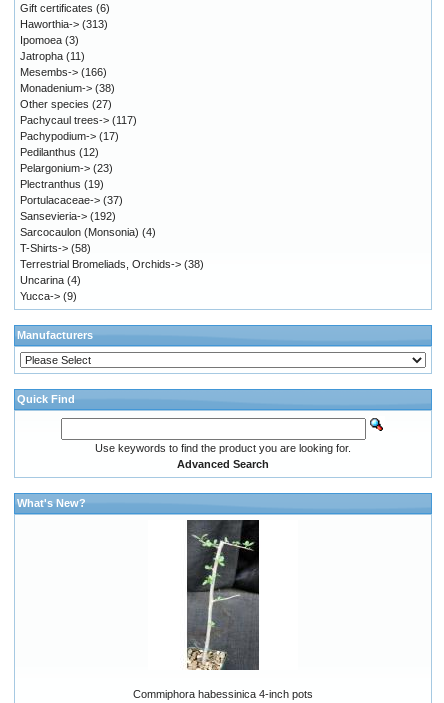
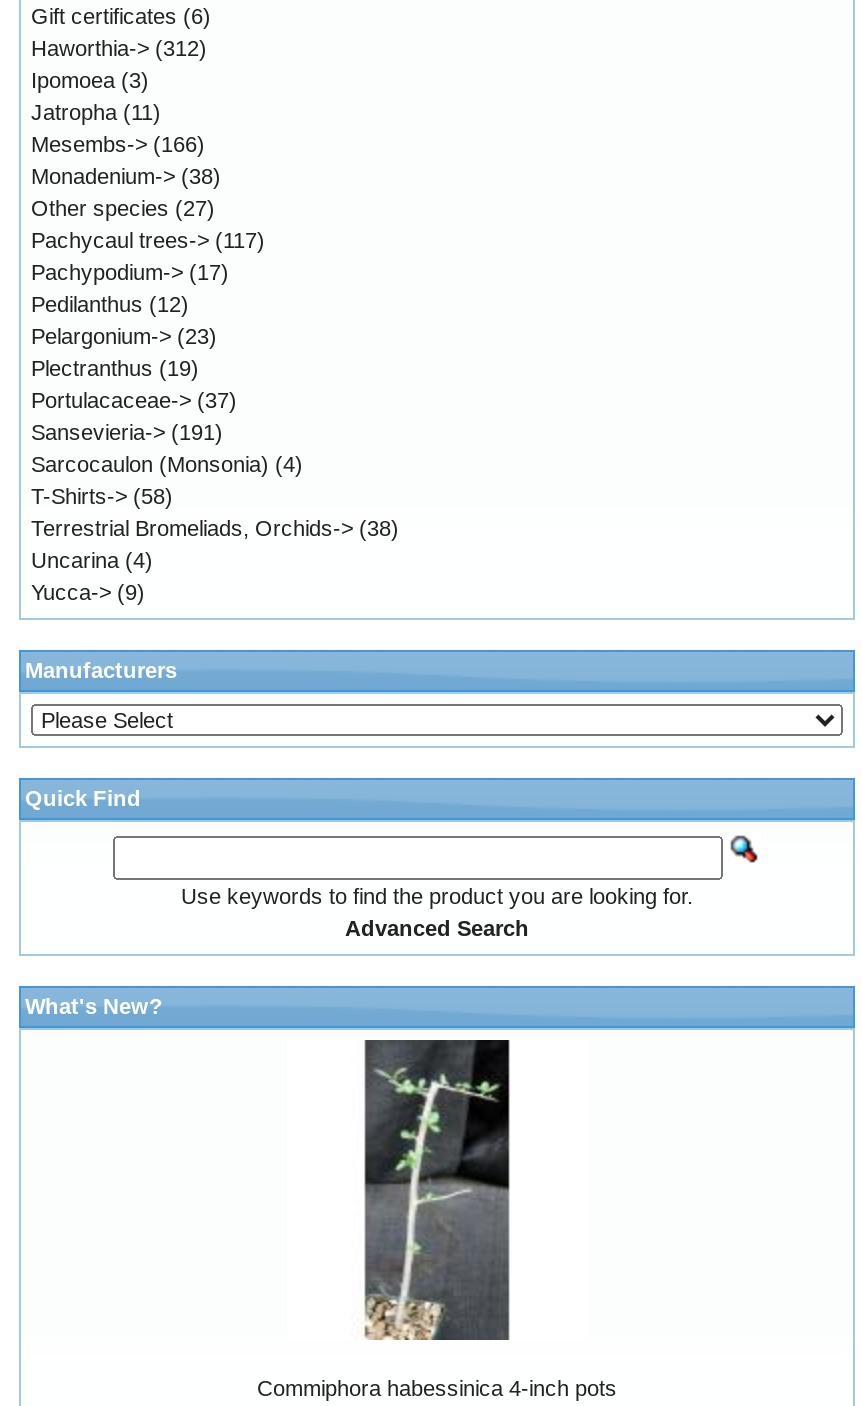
[20,18,108,30] Haworthia-> (313) -> [31,37,207,61] Haworthia-> (312)
[20,210,116,222] Sansevieria-> (192) -> [31,421,223,445] Sansevieria-> (191)

